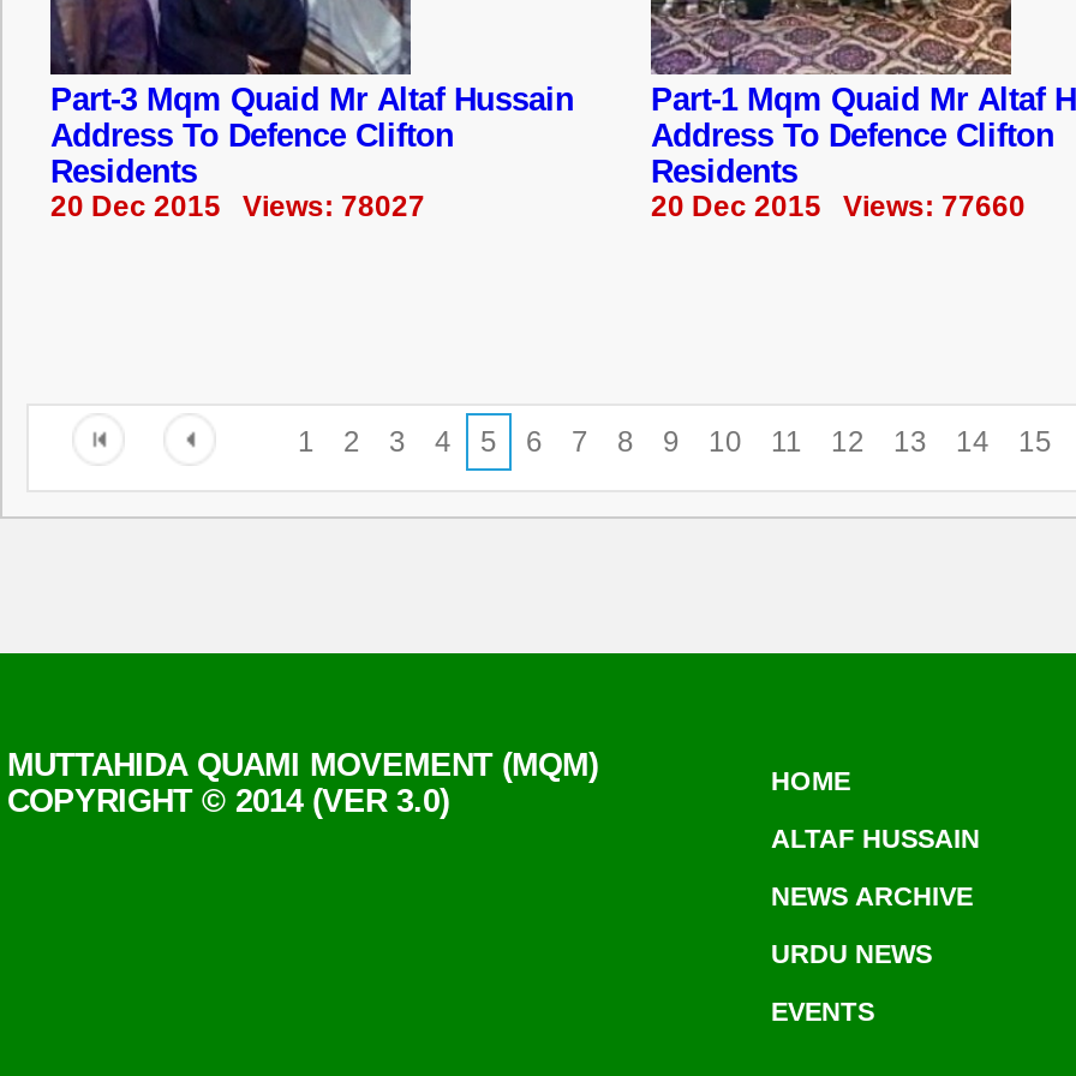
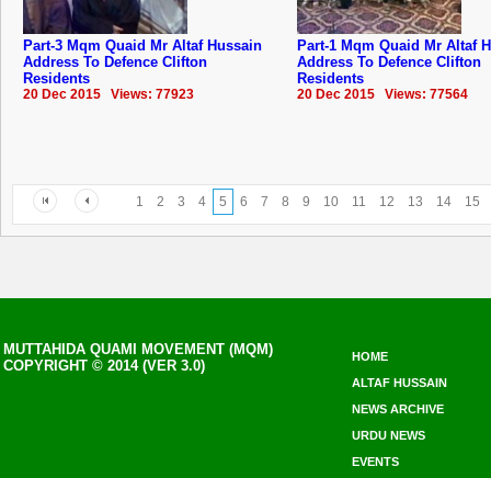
[50,189,425,222] 20 Dec 2015 Views: 78027 -> [23,86,194,101] 20 Dec 2015 Views: 77923
[651,189,1026,222] 20 Dec 2015 Views: 77660 -> [297,86,468,101] 20 Dec 2015 Views: 77564

